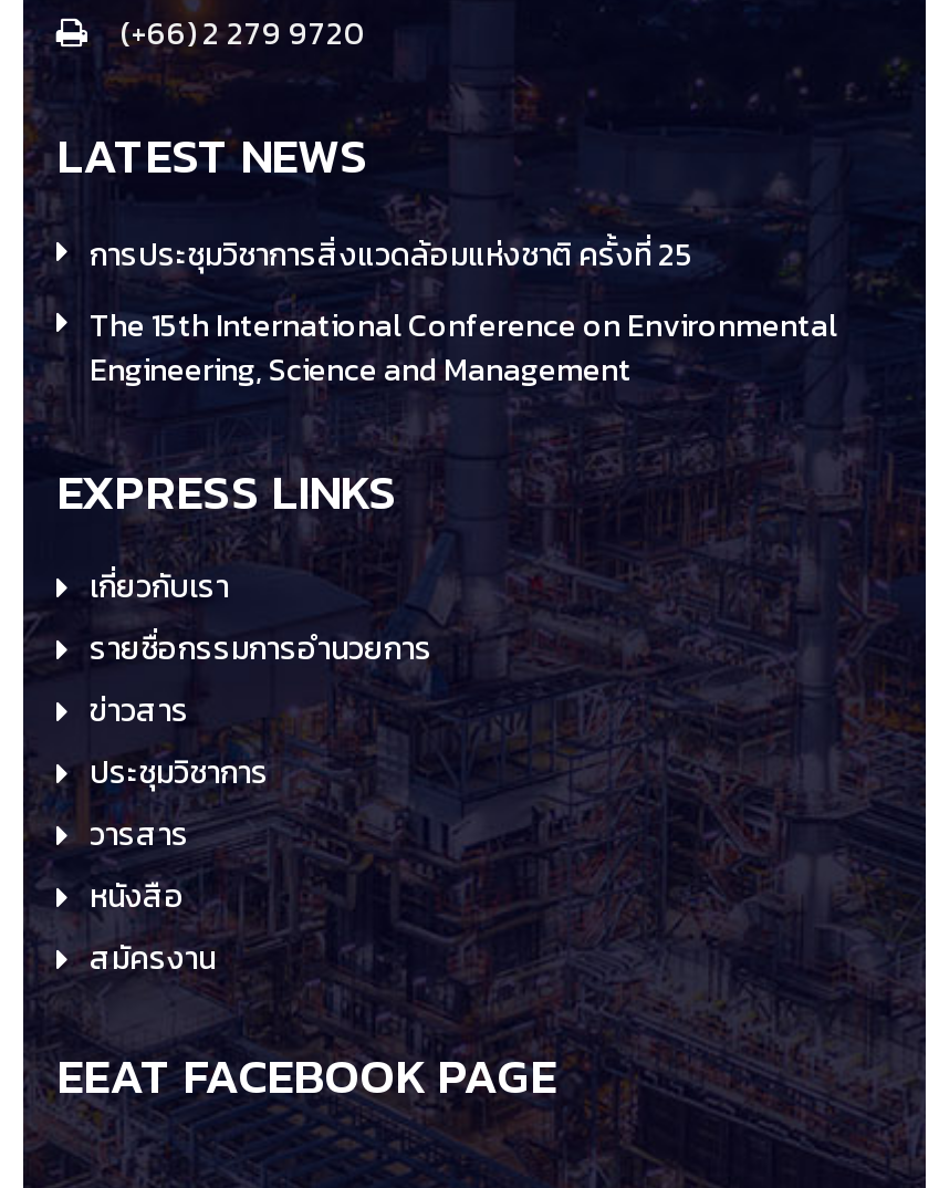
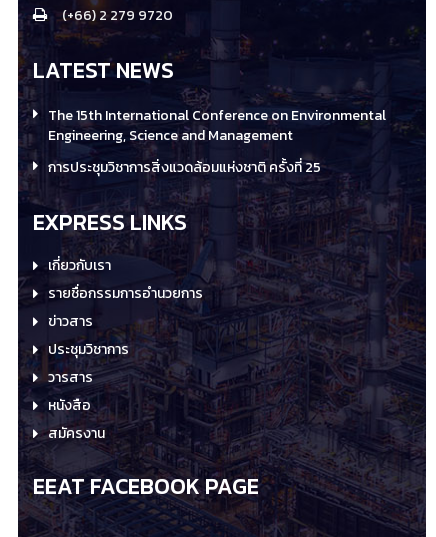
moved [90,232,693,279] -> [48,157,321,178]: การประชุมวิชาการสิ่งแวดล้อมแห่งชาติ ครั้งที่ 25
moved [90,303,837,394] -> [48,105,386,146]: The 15th International Conference on Environmental | Engineering, Science and Management

